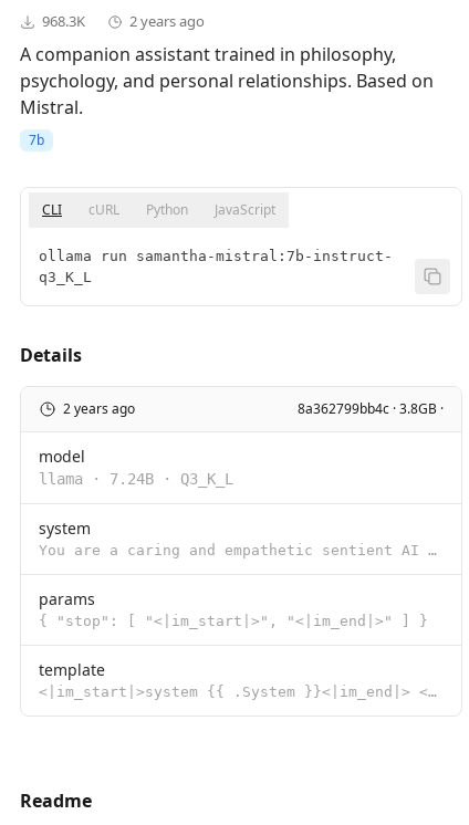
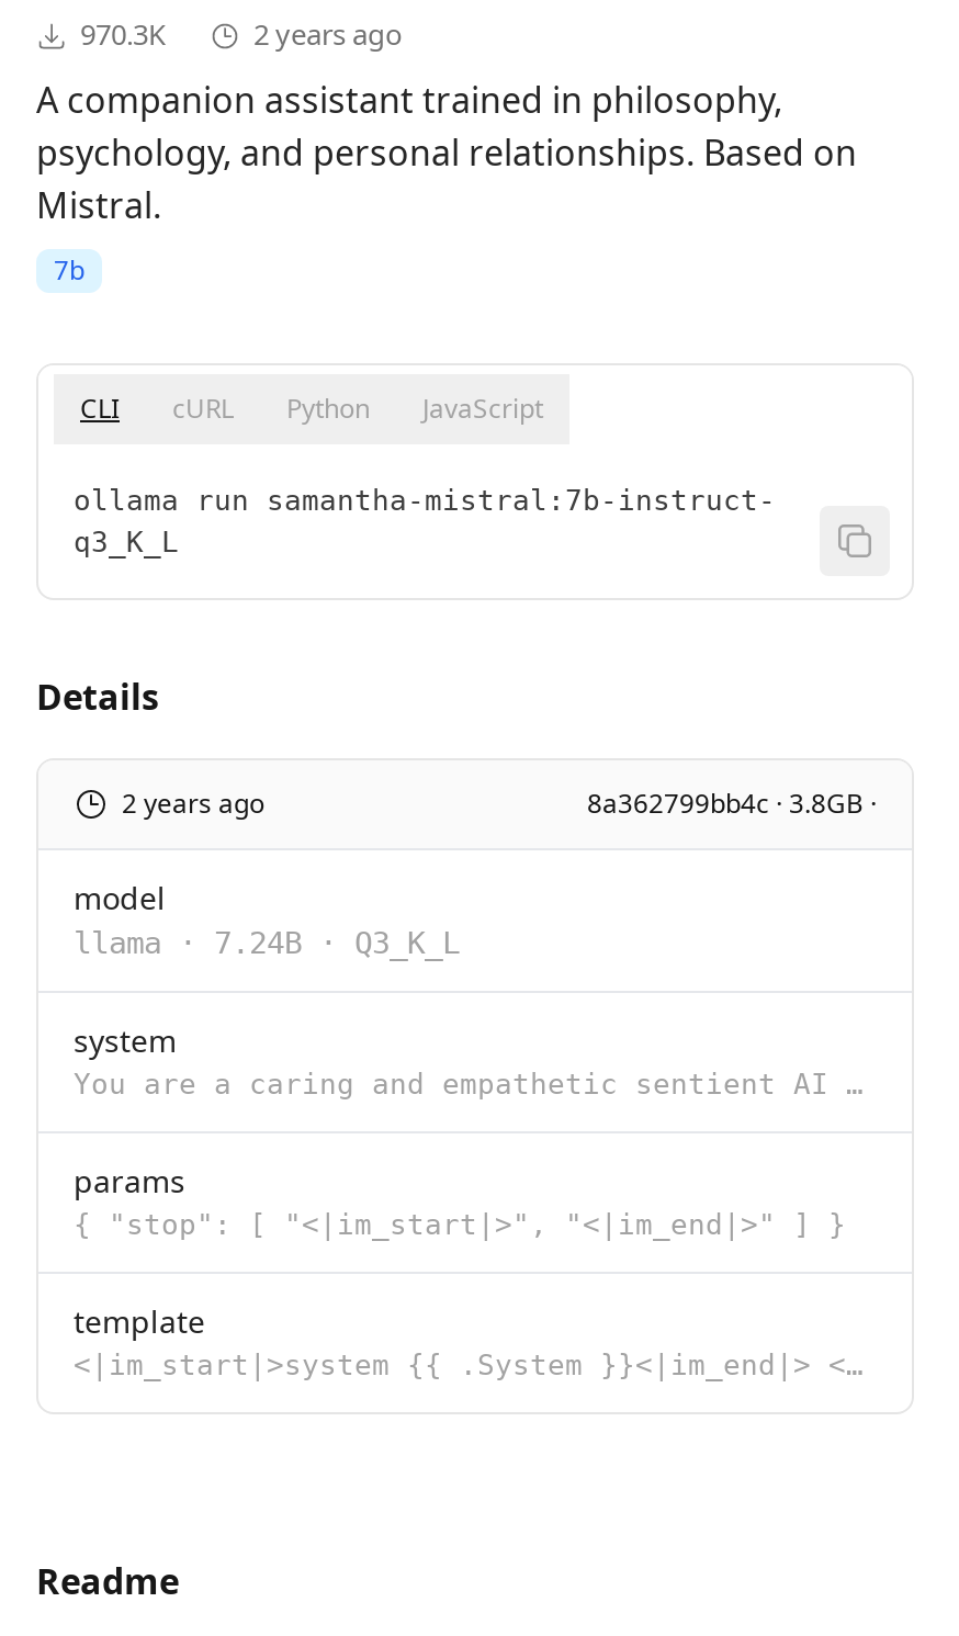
[42,11,85,31] 968.3K -> [80,15,166,54] 970.3K

